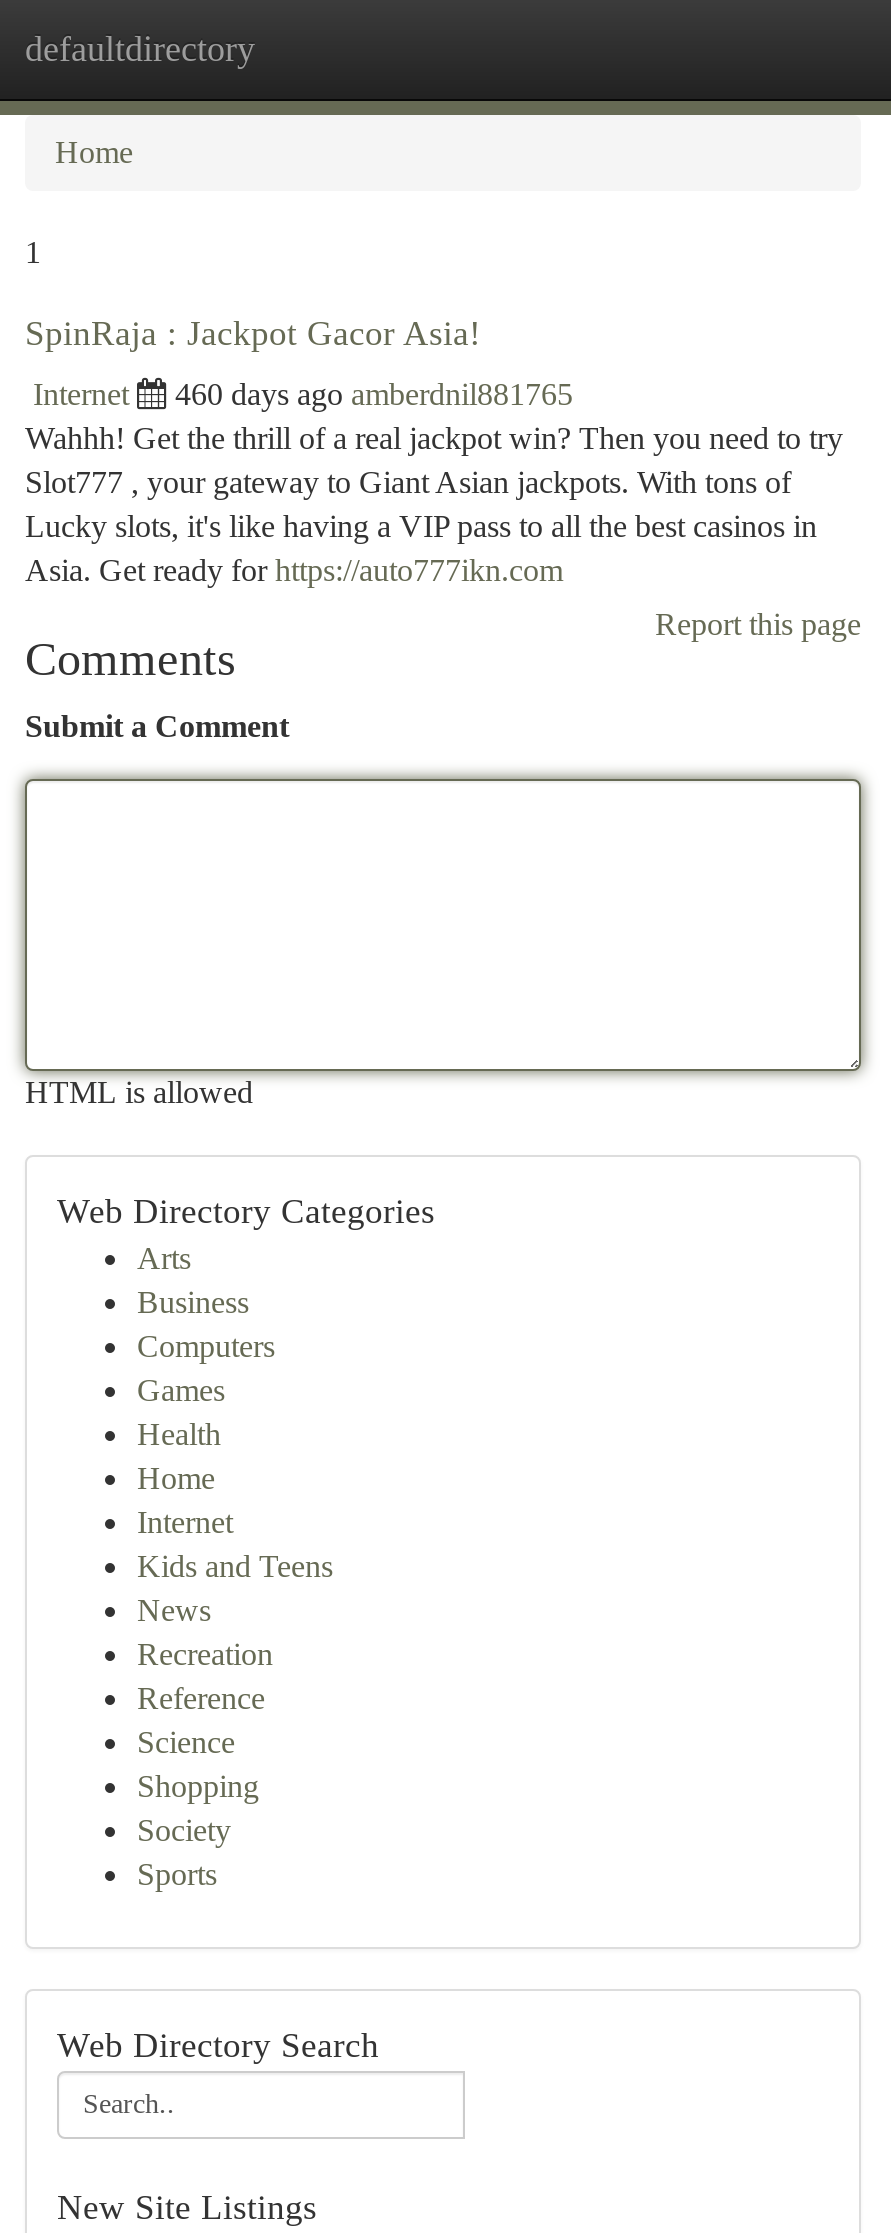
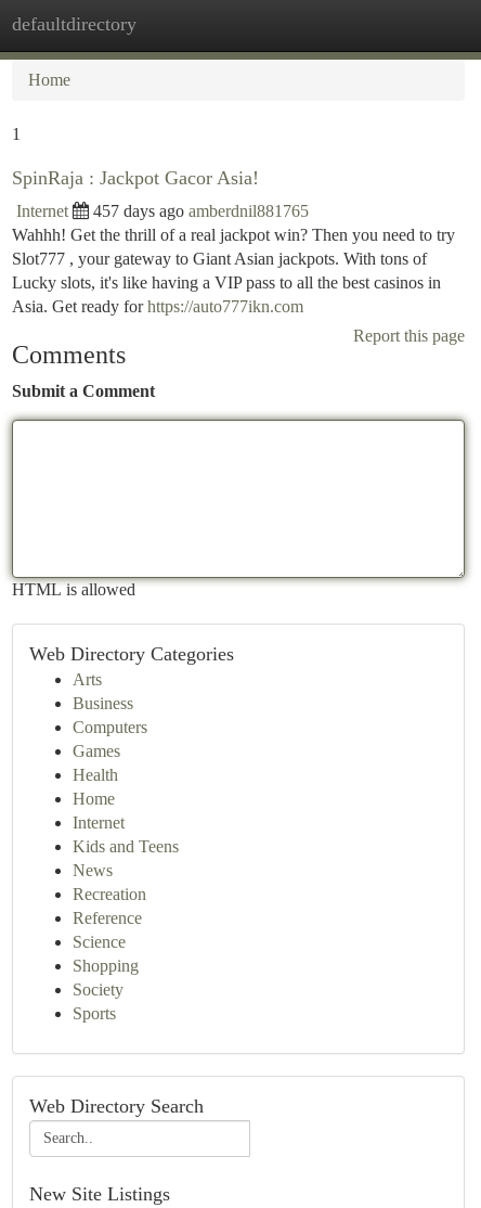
[175,377,573,411] 460 days ago amberdnil881765 -> [93,202,309,220] 457 days ago amberdnil881765

